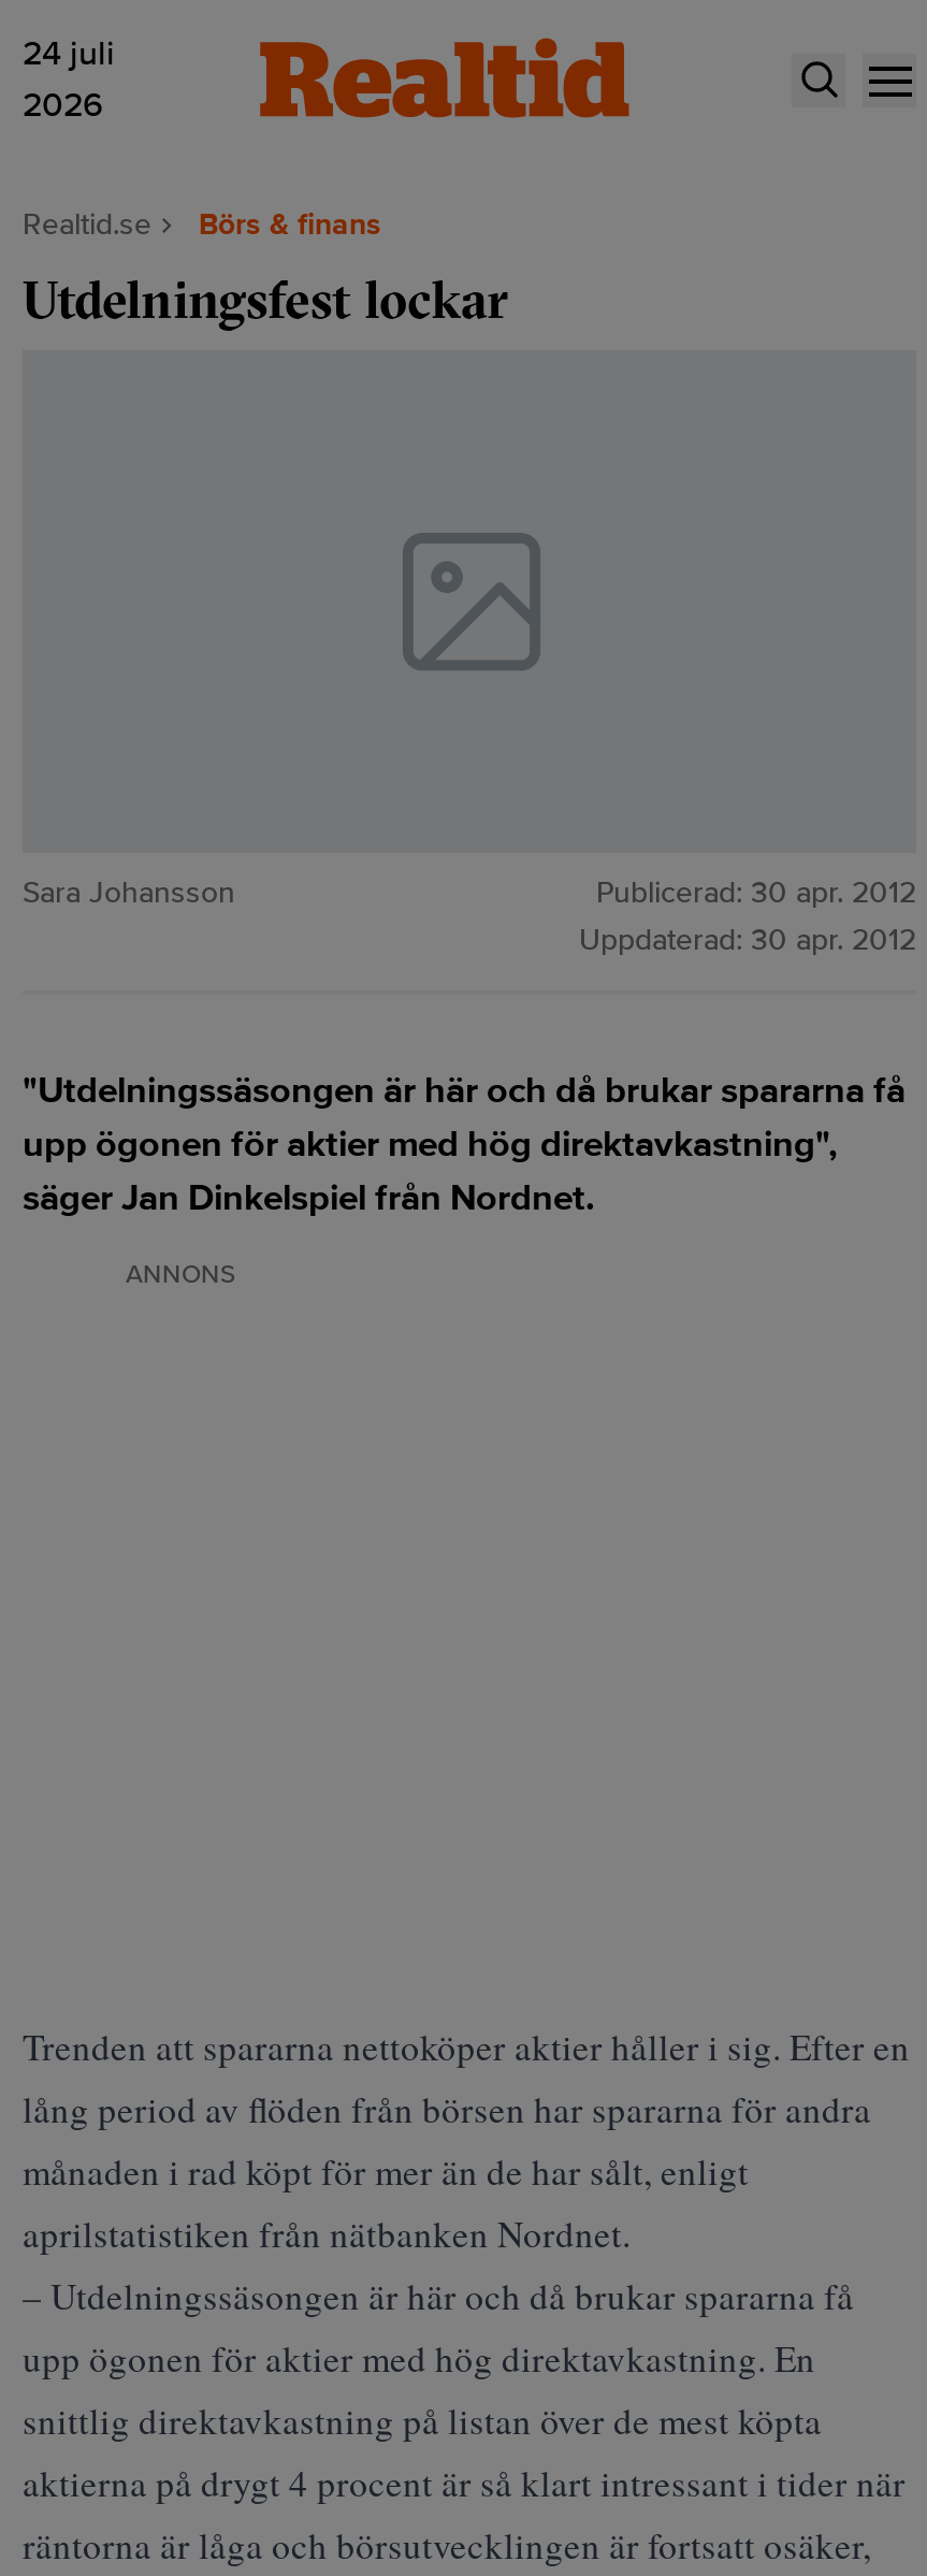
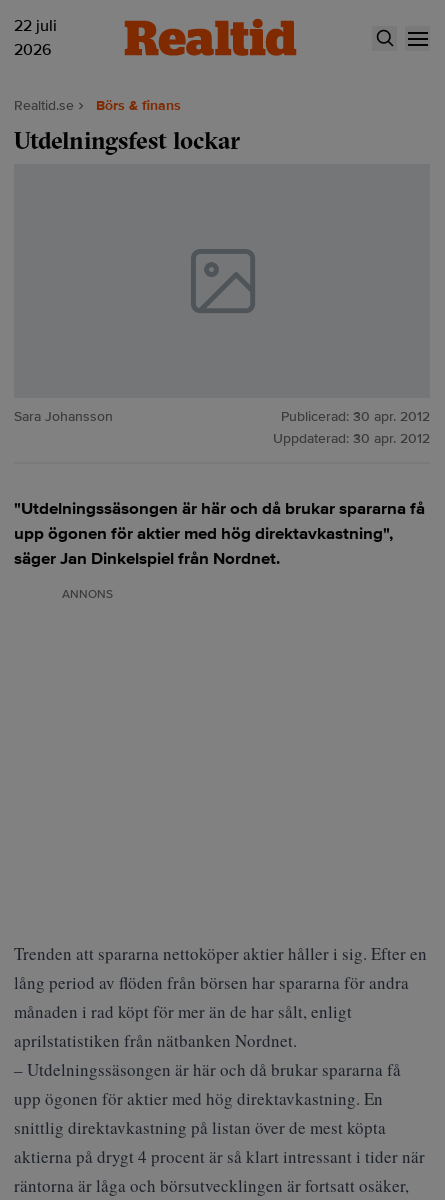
[23,32,115,75] 24 juli -> [14,16,57,36] 22 juli

